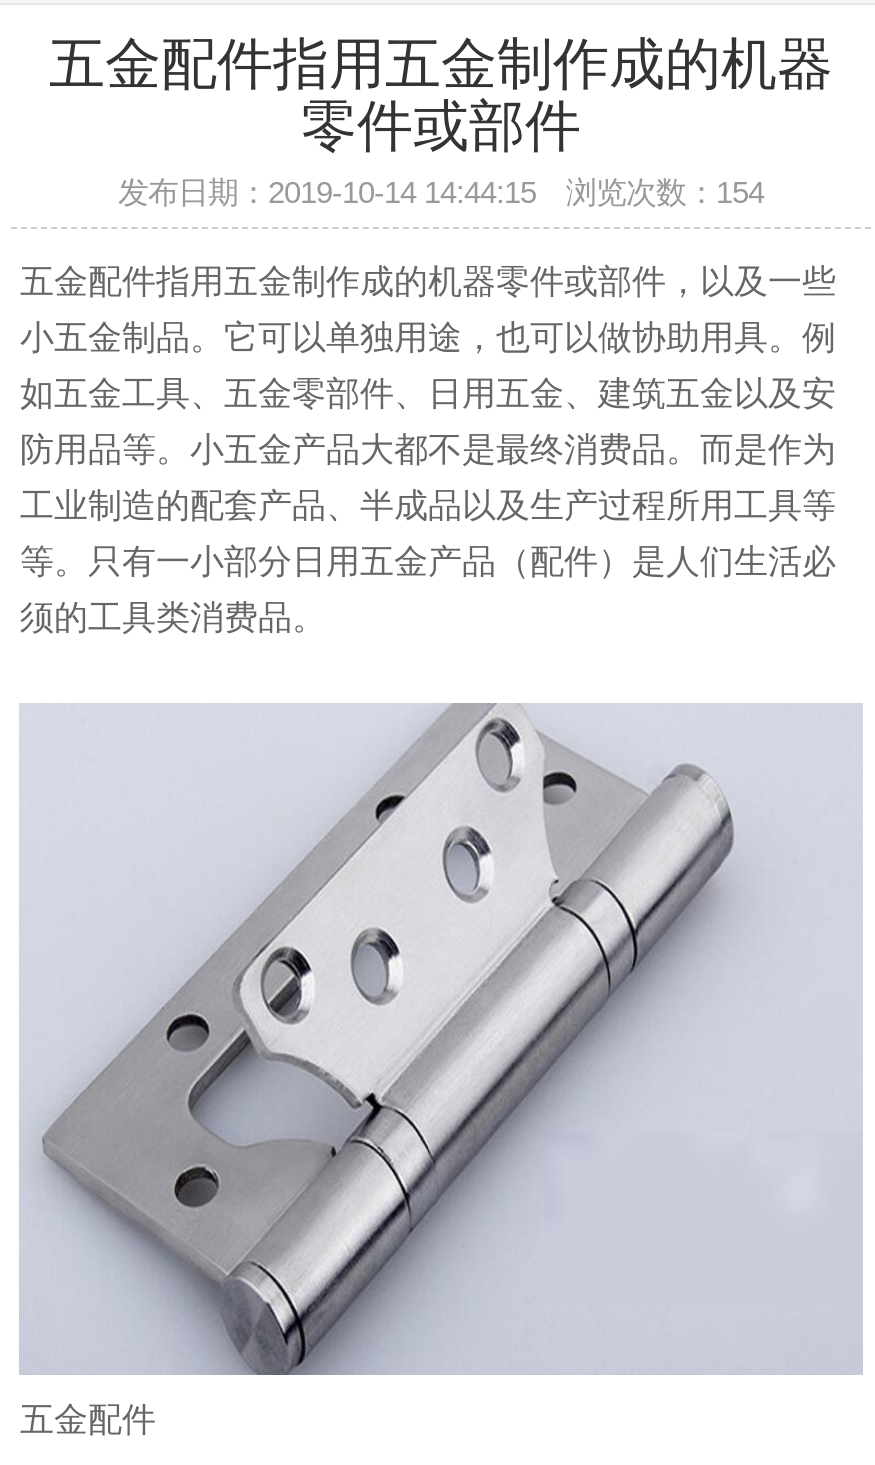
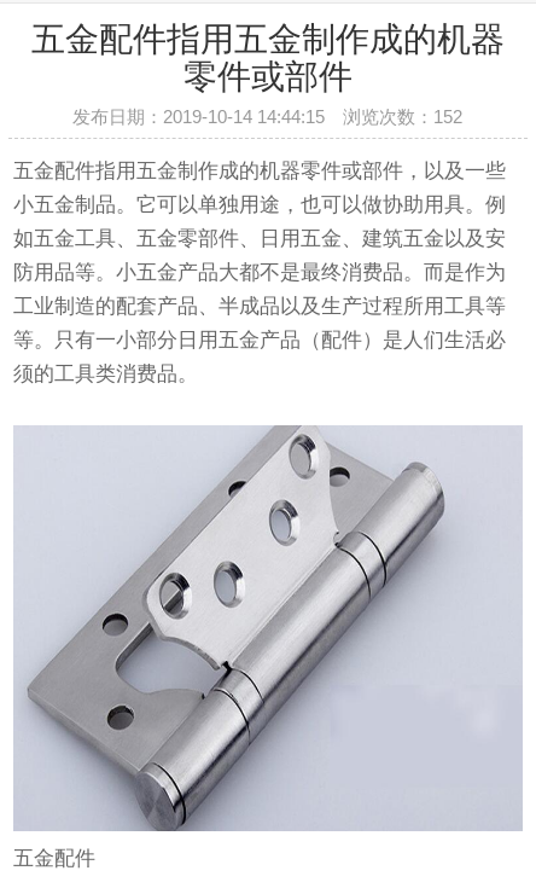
[118,175,764,209] 发布日期：2019-10-14 14:44:15 浏览次数：154 -> [73,106,463,127] 发布日期：2019-10-14 14:44:15 浏览次数：152

